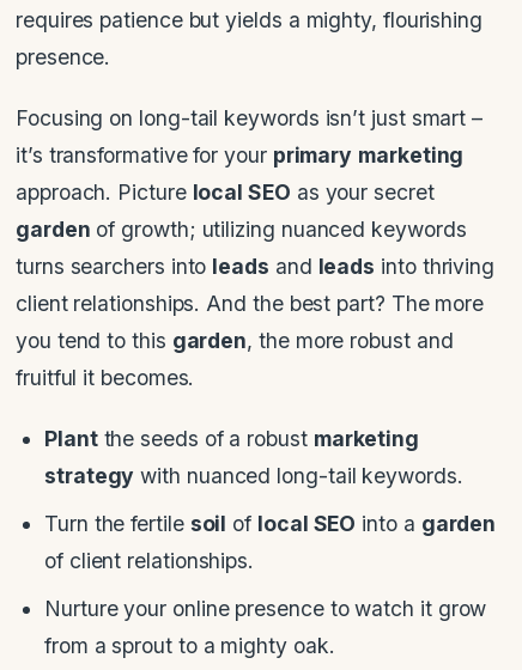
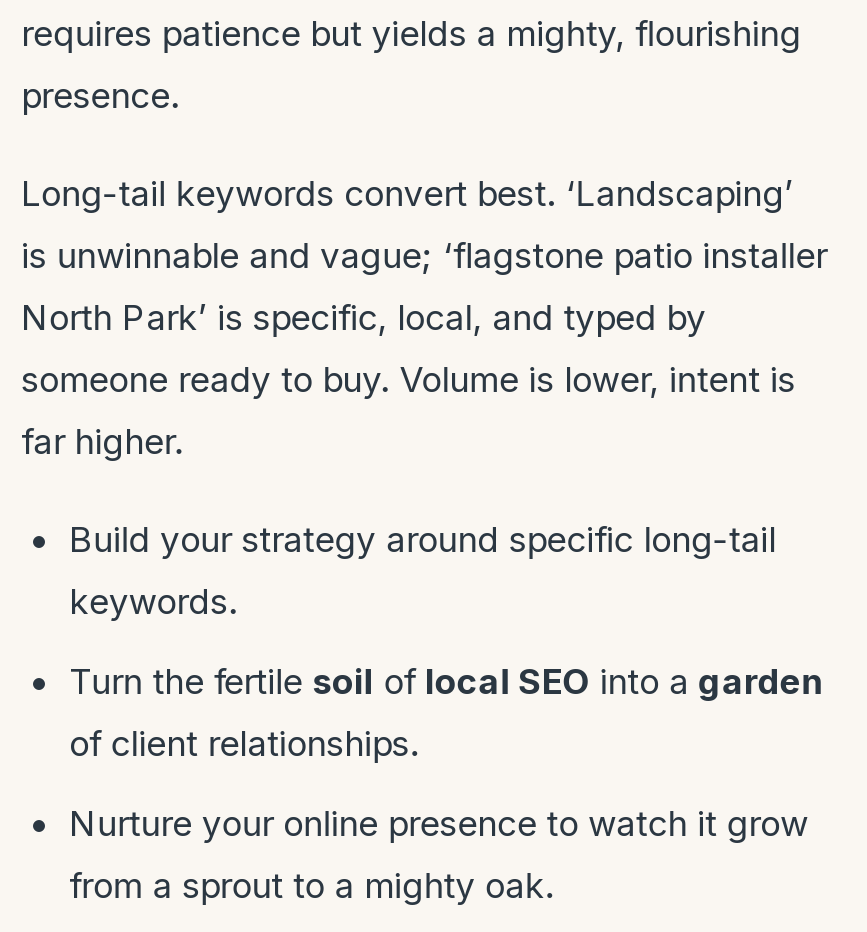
[16,106,494,488] Focusing on long-tail keywords isn’t just smart – | it’s transformative for your primary marketing | approach. Picture local SEO as your secret | garden of growth; utilizing nuanced keywords | turns searchers into leads and leads into thriving | client relationships. And the best part? The more | you tend to this garden, the more robust and | fruitful it becomes. | Plant the seeds of a robust marketing | strategy with nuanced long-tail keywords. -> [21,170,827,620] Long-tail keywords convert best. ‘Landscaping’ | is unwinnable and vague; ‘flagstone patio installer | North Park’ is specific, local, and typed by | someone ready to buy. Volume is lower, intent is | far higher. | Build your strategy around specific long-tail | keywords.

